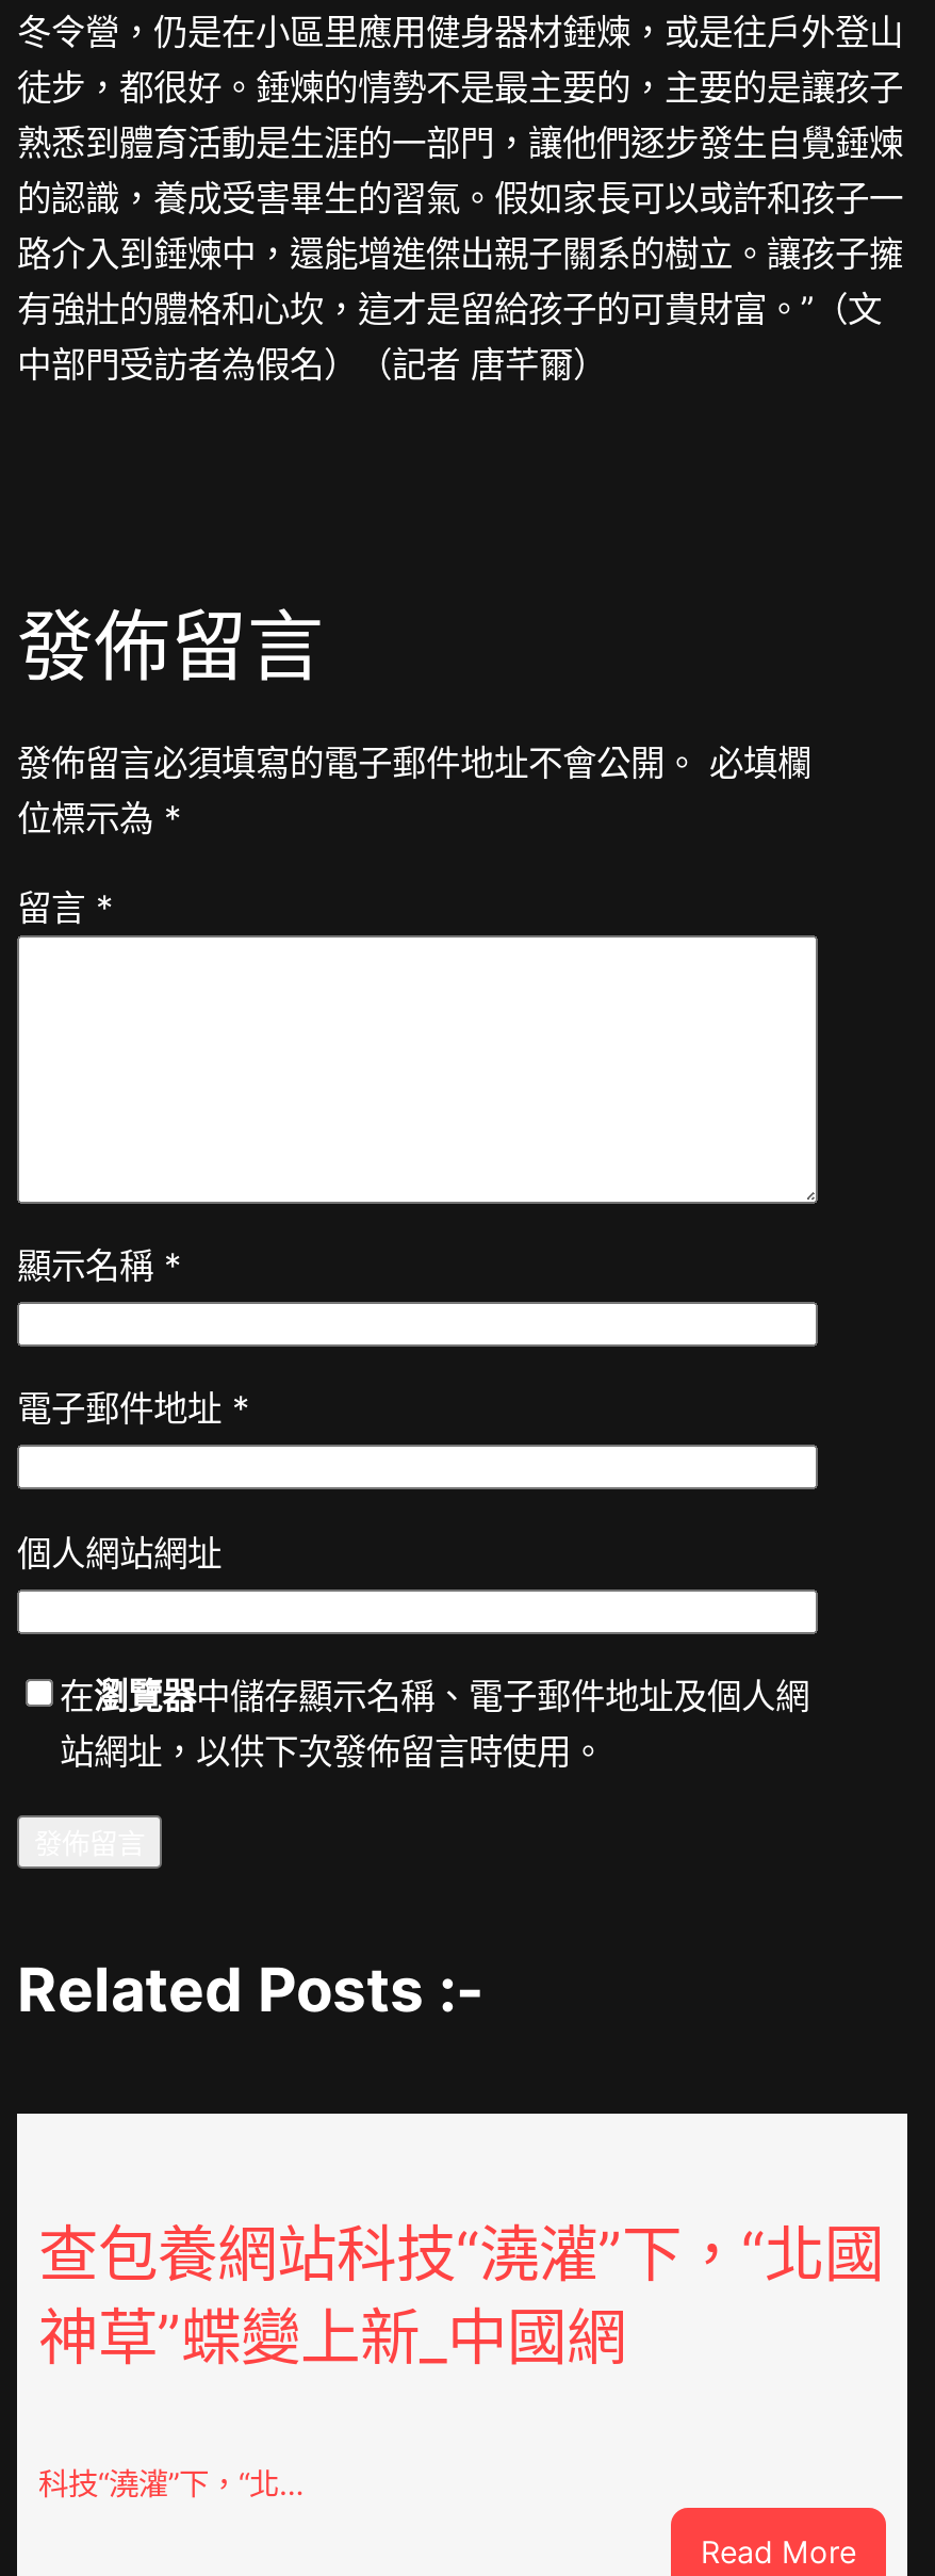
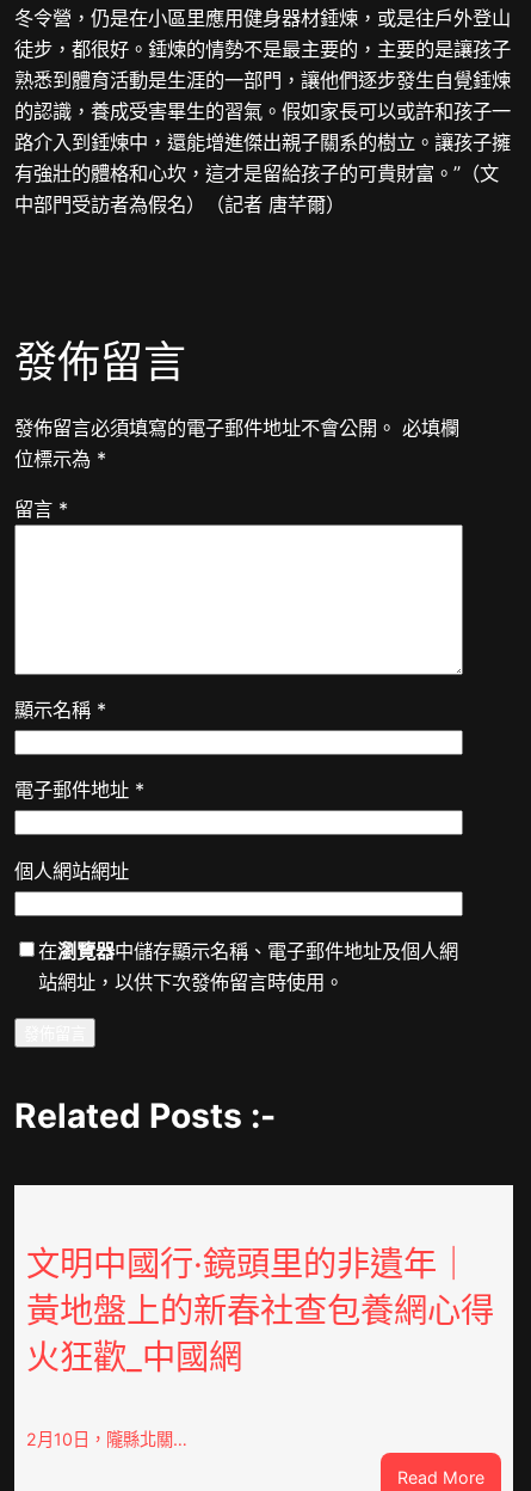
[38,2218,884,2374] 查包養網站科技“澆灌”下，“北國 | 神草”蝶變上新_中國網 -> [26,1244,494,1378] 文明中國行·鏡頭里的非遺年｜ | 黃地盤上的新春社查包養網心得 | 火狂歡_中國網
[38,2465,305,2501] 科技“澆灌”下，“北… -> [26,1429,187,1449] 2月10日，隴縣北關…

